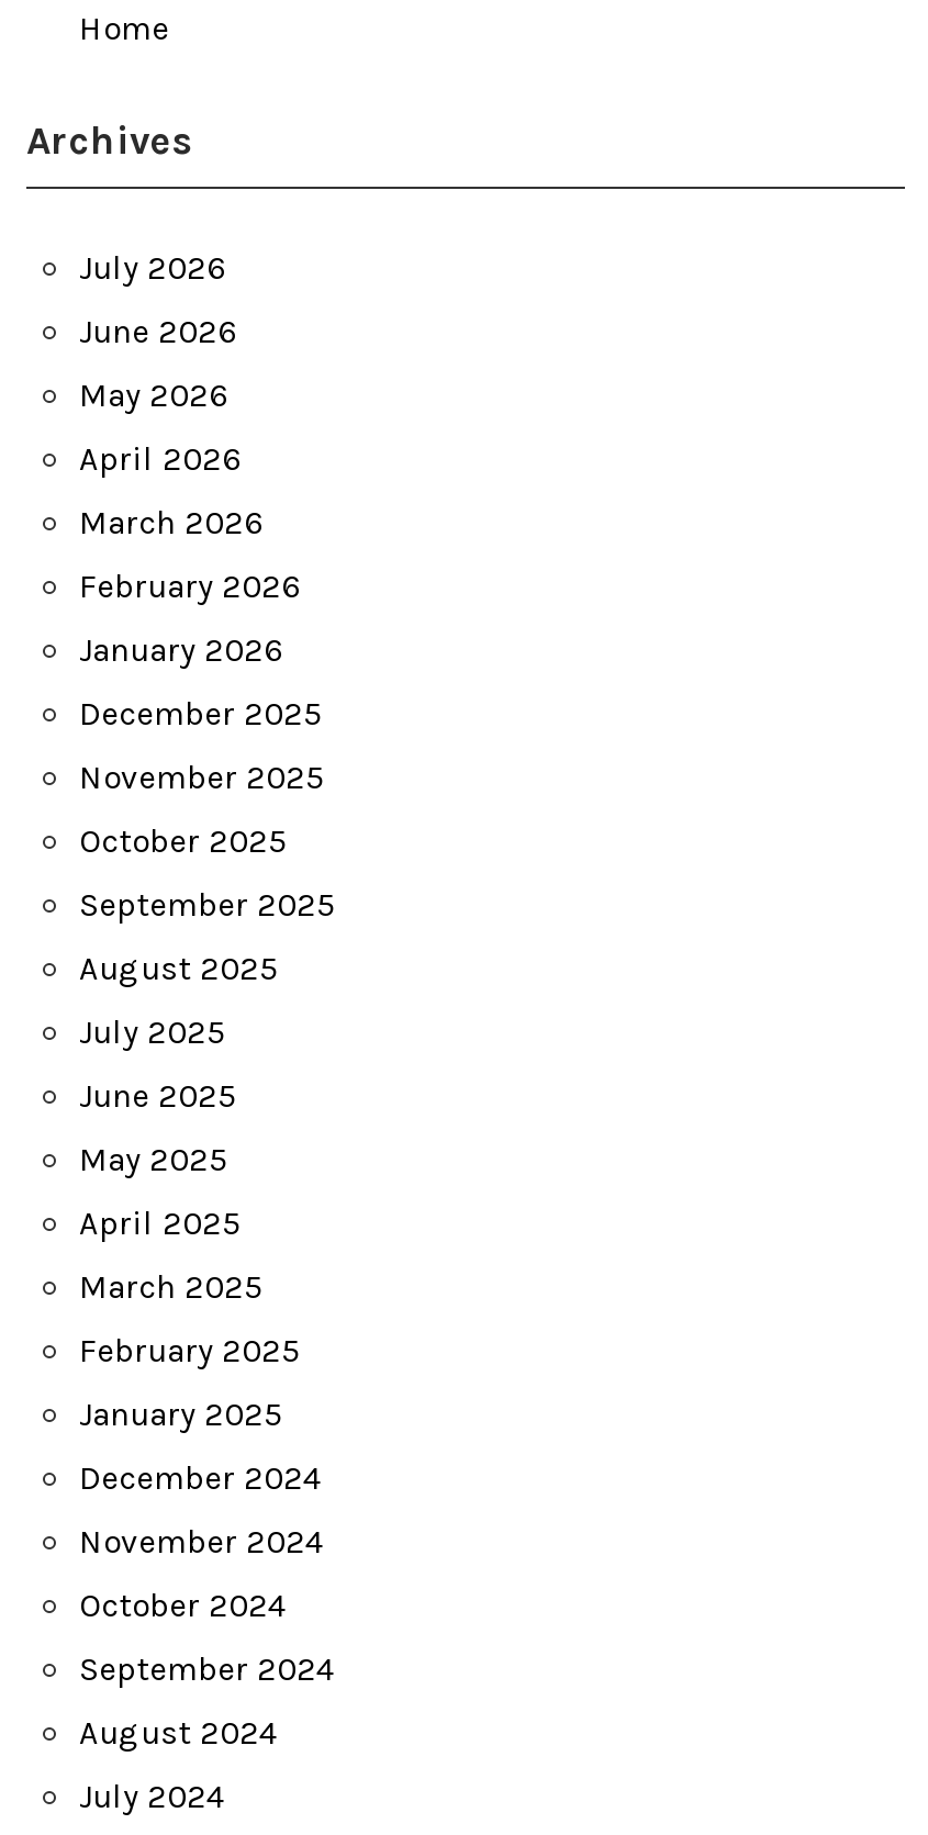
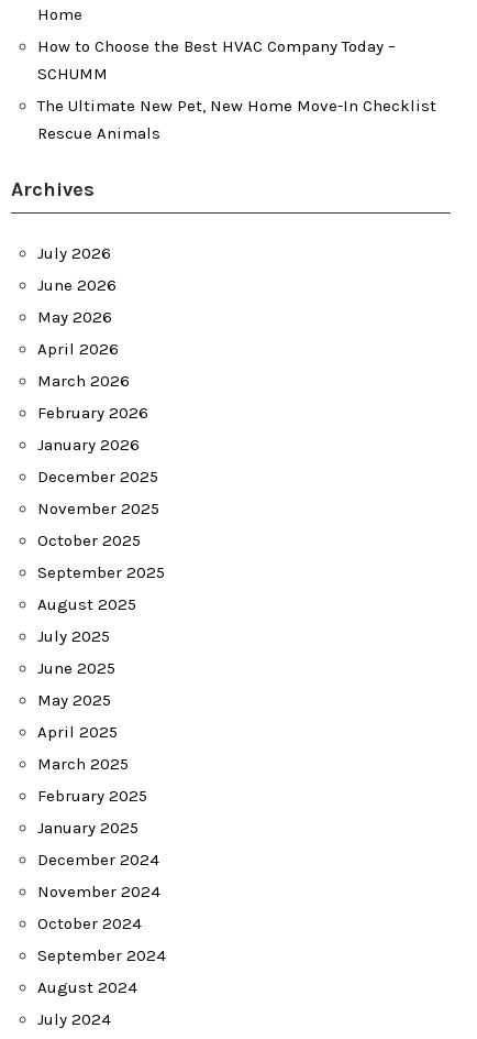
none -> [37,36,436,143] How to Choose the Best HVAC Company Today – | SCHUMM | The Ultimate New Pet, New Home Move-In Checklist | Rescue Animals

